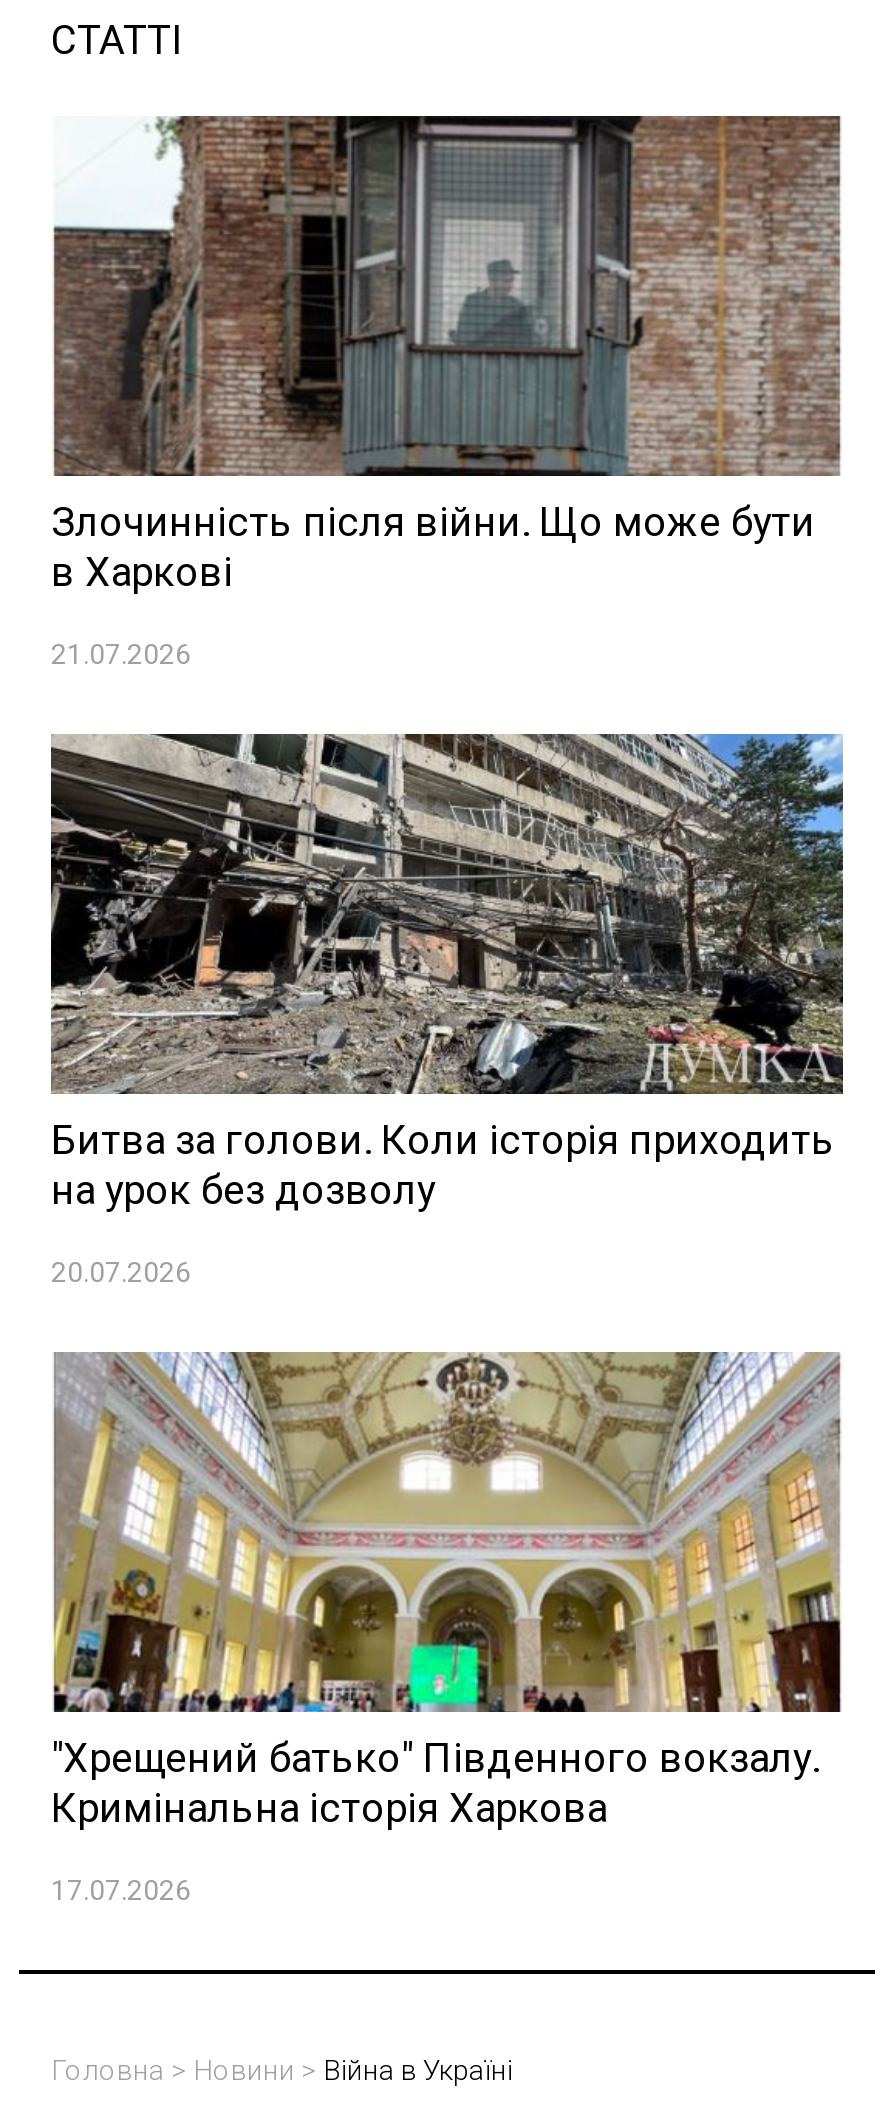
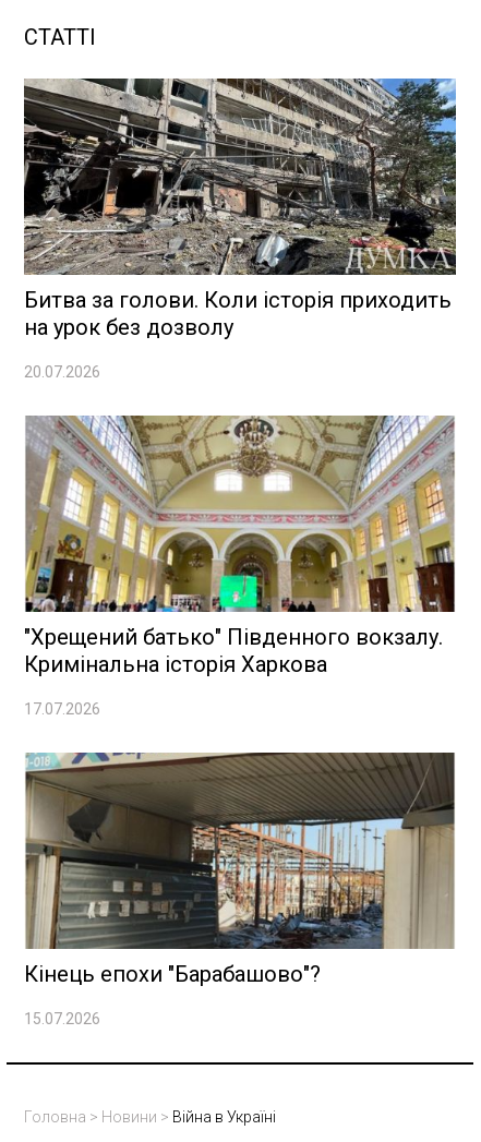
[51,114,843,671] [image] | Злочинність після війни. Що може бути | в Харкові | 21.07.2026 -> none
moved [47,730,847,1907] -> [22,76,458,718]: [image] | Битва за голови. Коли історія приходить | на урок без дозволу | 20.07.2026 | "Хрещений батько" Південного вокзалу. | Кримінальна історія Харкова | 17.07.2026
none -> [24,752,455,1028] [image] | Кінець епохи "Барабашово"? | 15.07.2026

